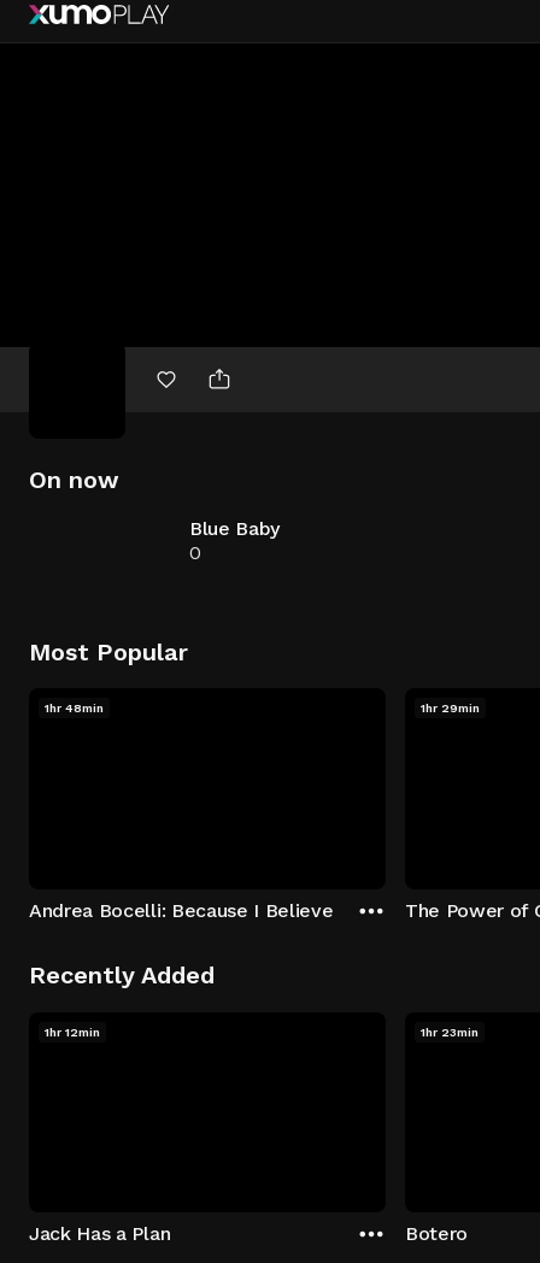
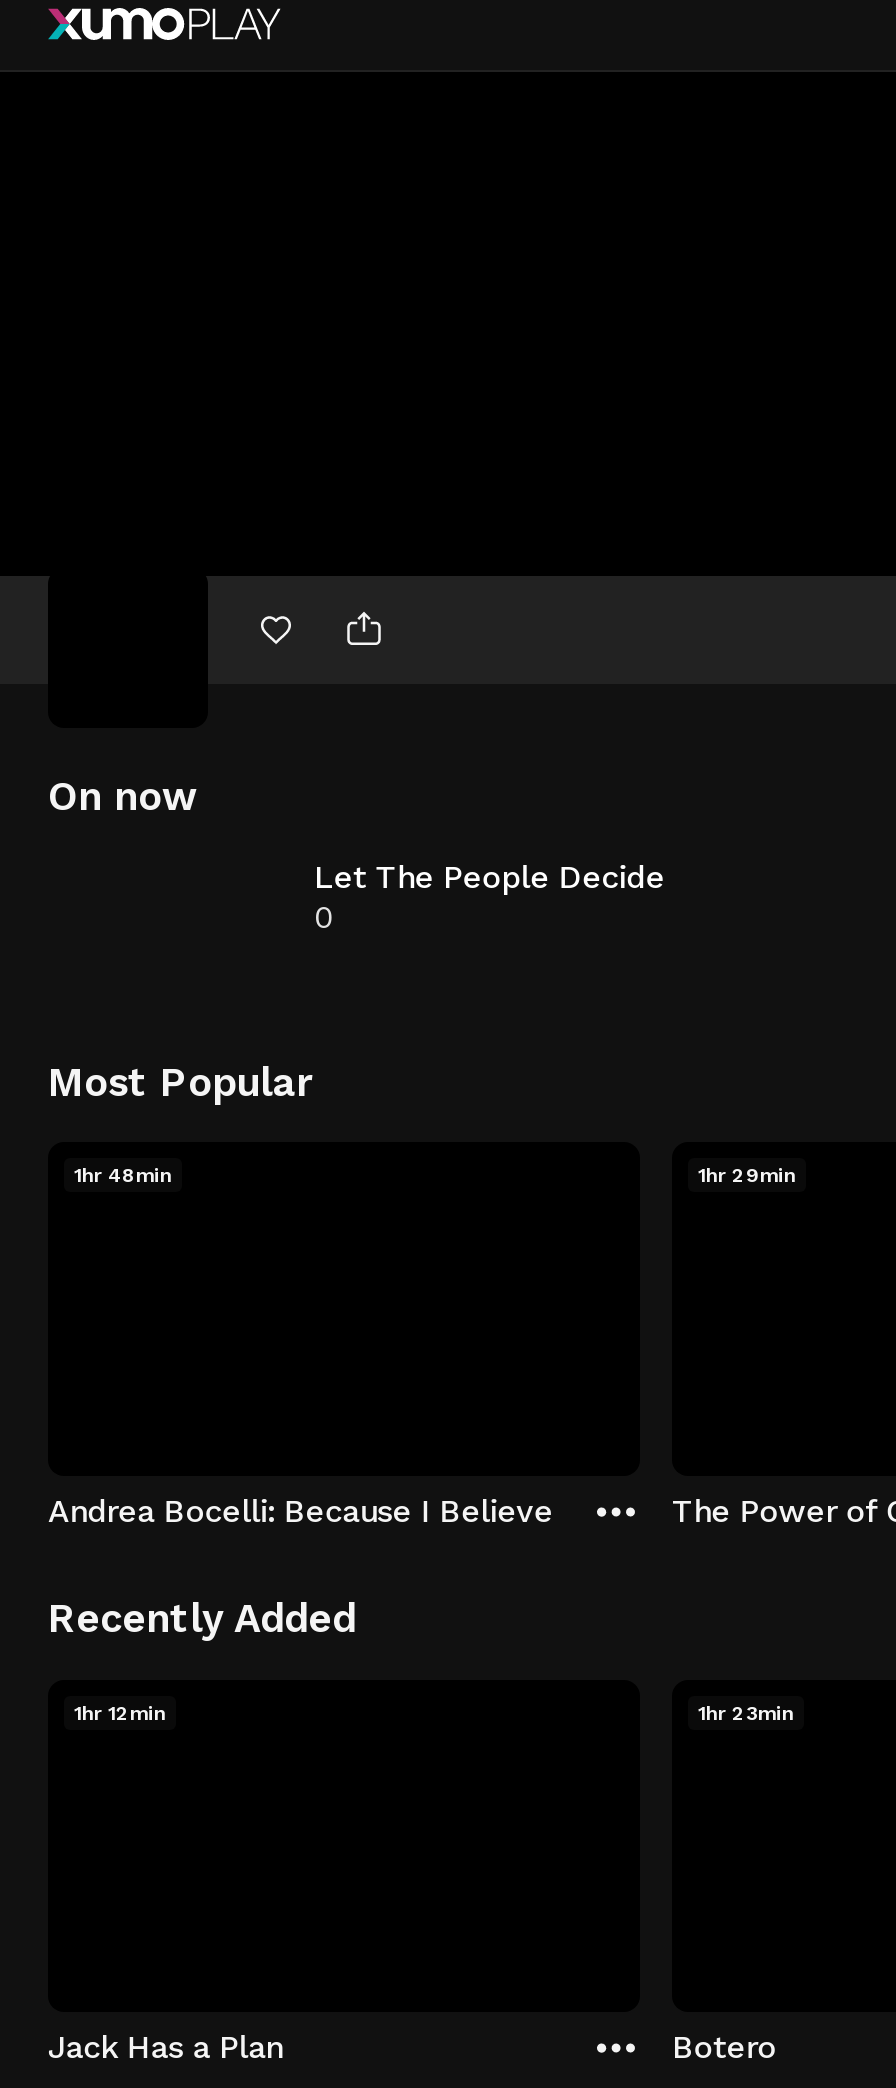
[189,517,280,540] Blue Baby -> [314,858,665,896] Let The People Decide

